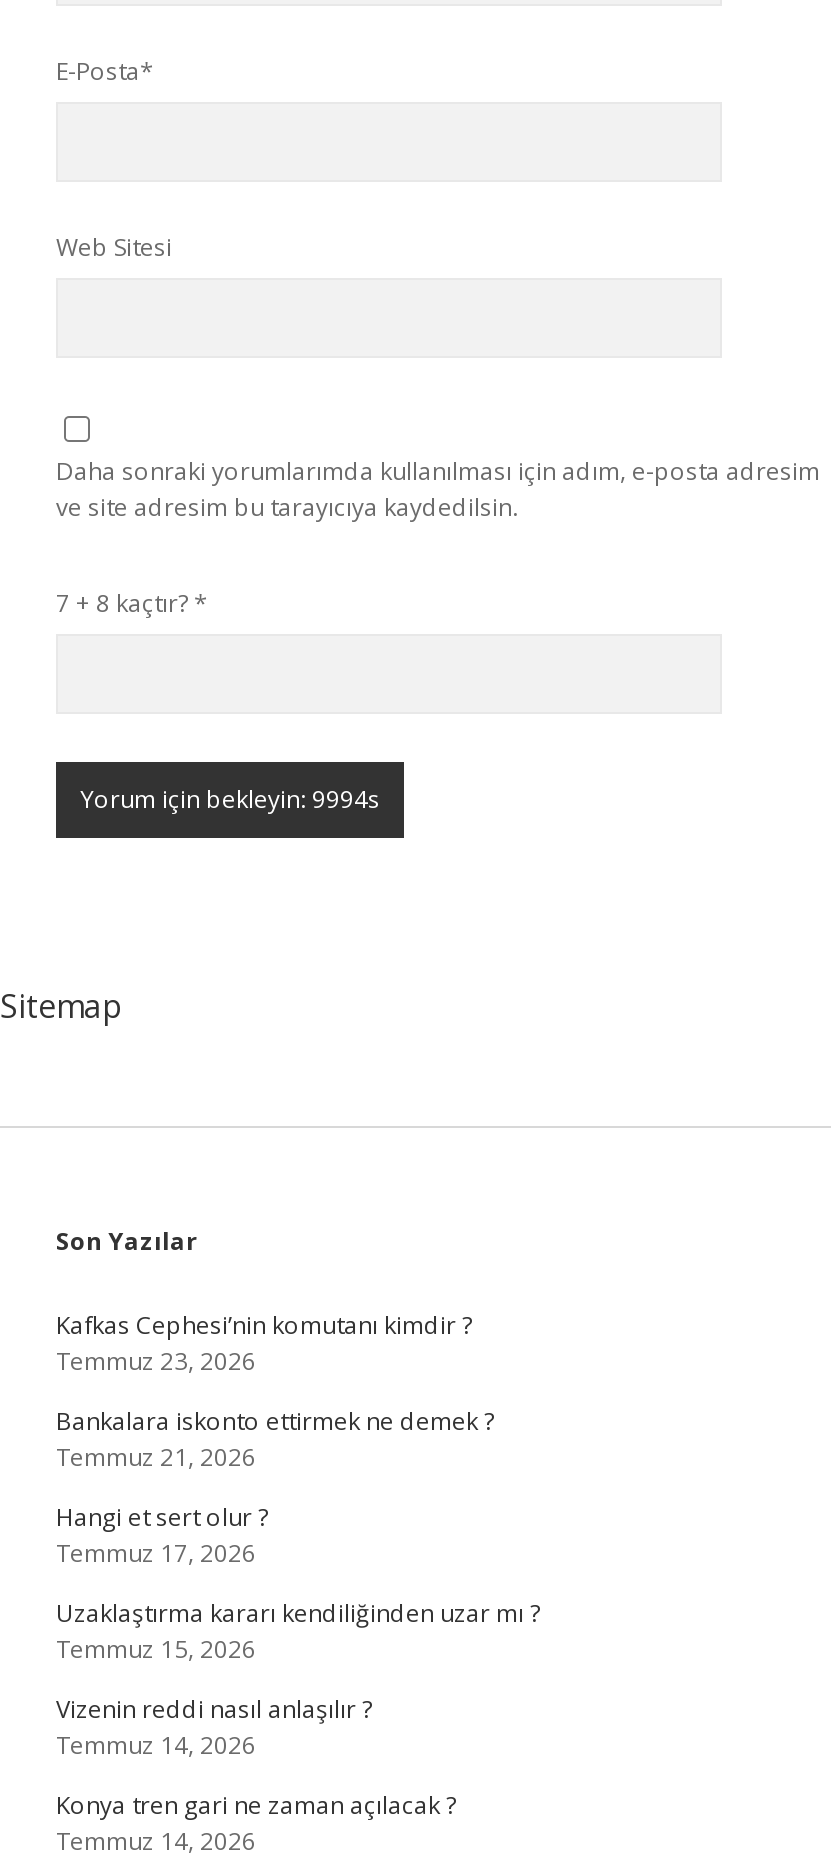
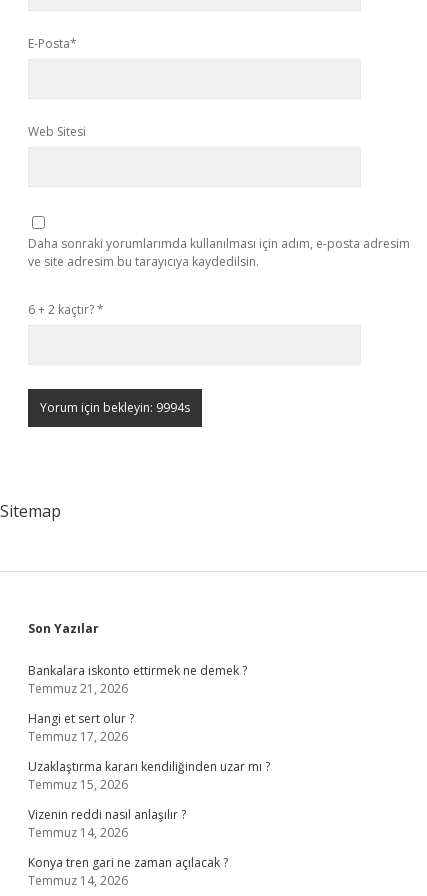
[56,586,208,620] 7 + 8 kaçtır? * -> [28,301,104,318] 6 + 2 kaçtır? *
[56,1308,472,1378] Kafkas Cephesi’nin komutanı kimdir ? | Temmuz 23, 2026 -> none

